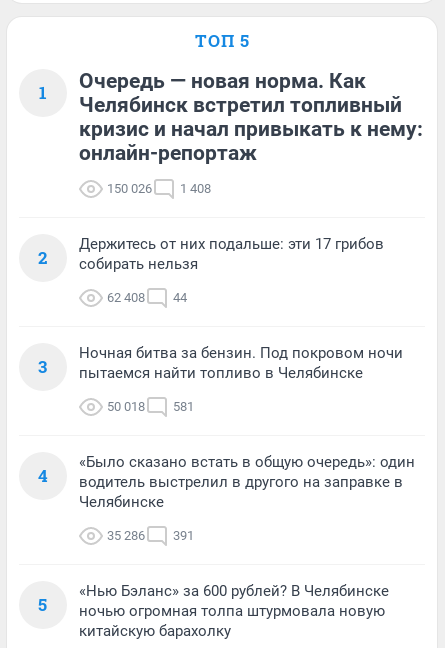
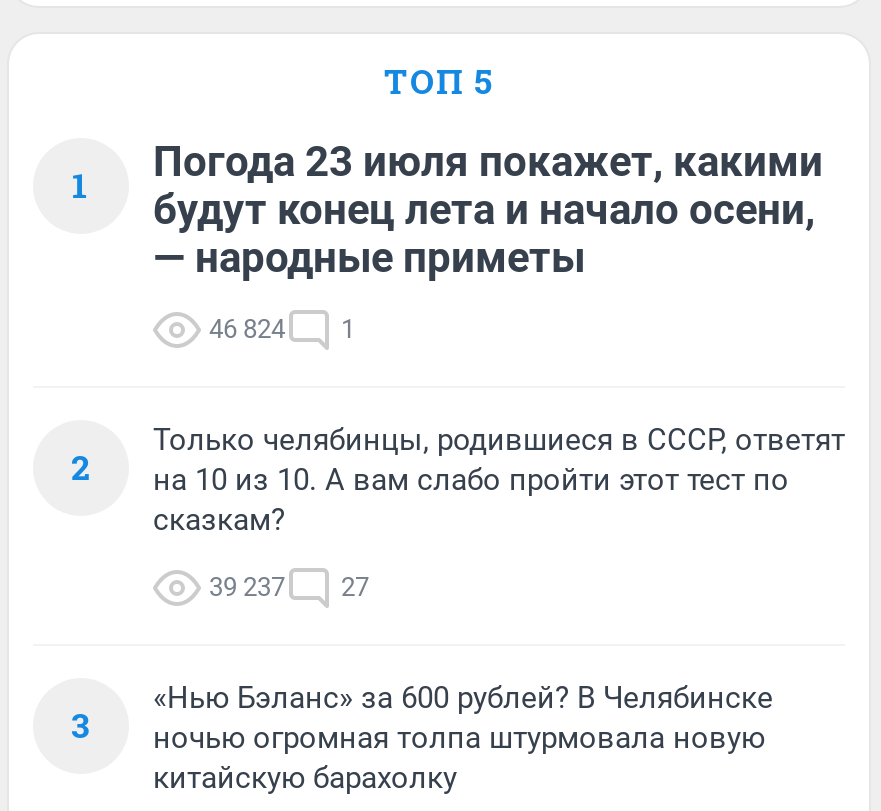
[79,69,423,165] Очередь — новая норма. Как | Челябинск встретил топливный | кризис и начал привыкать к нему: | онлайн-репортаж -> [153,138,823,282] Погода 23 июля покажет, какими | будут конец лета и начало осени, | — народные приметы
[107,181,211,196] 150 026 | 1 408 -> [209,314,355,344] 46 824 | 1
[79,235,384,273] Держитесь от них подальше: эти 17 грибов | собирать нельзя -> [153,422,845,538] Только челябинцы, родившиеся в СССР, ответят | на 10 из 10. А вам слабо пройти этот тест по | сказкам?
[107,290,187,305] 62 408 | 44 -> [209,572,369,602] 39 237 | 27
[37,344,403,487] Ночная битва за бензин. Под покровом ночи | пытаемся найти топливо в Челябинске | 50 018 | 581 | 4 -> none
[38,453,415,616] «Было сказано встать в общую очередь»: один | водитель выстрелил в другого на заправке в | Челябинске | 35 286 | 391 | 5 -> none

